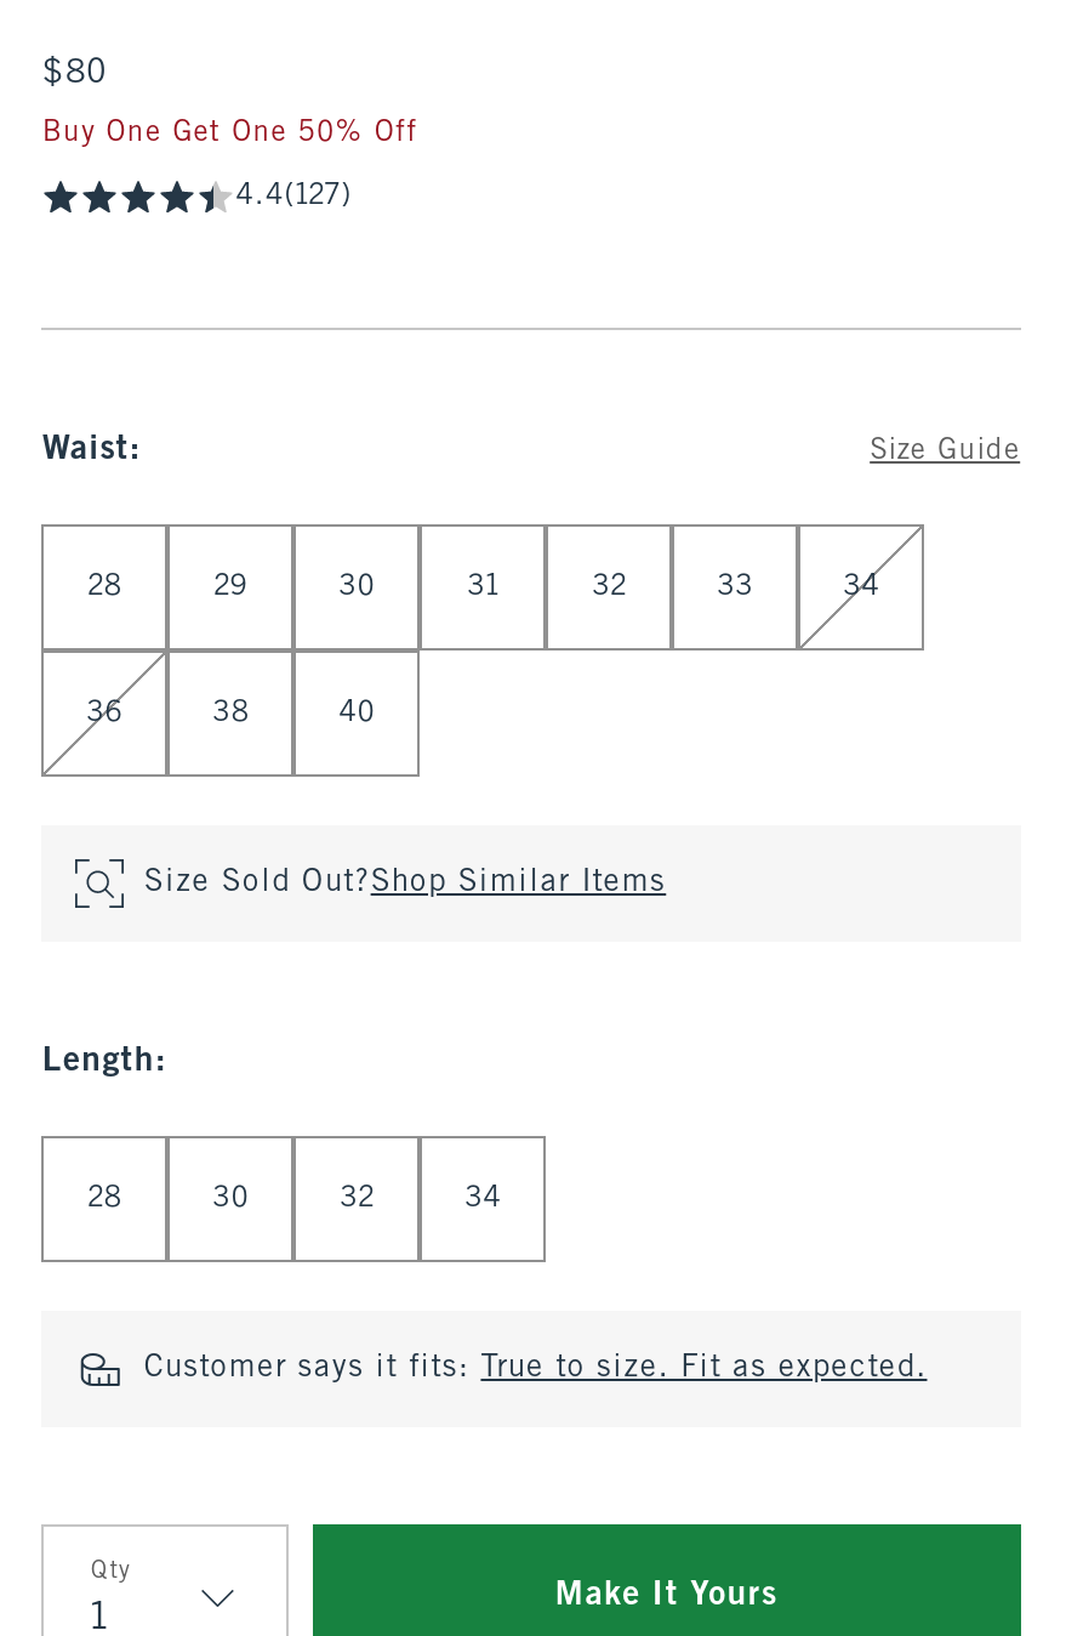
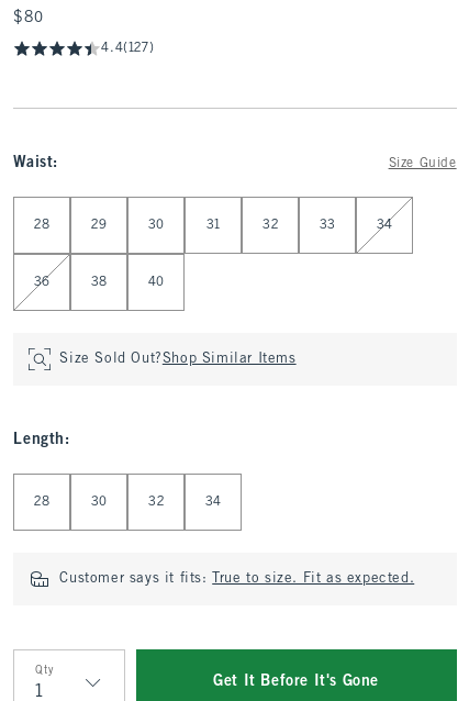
[42,119,418,148] Buy One Get One 50% Off -> none
[555,1580,778,1612] Make It Yours -> [213,675,379,689] Get It Before It's Gone

